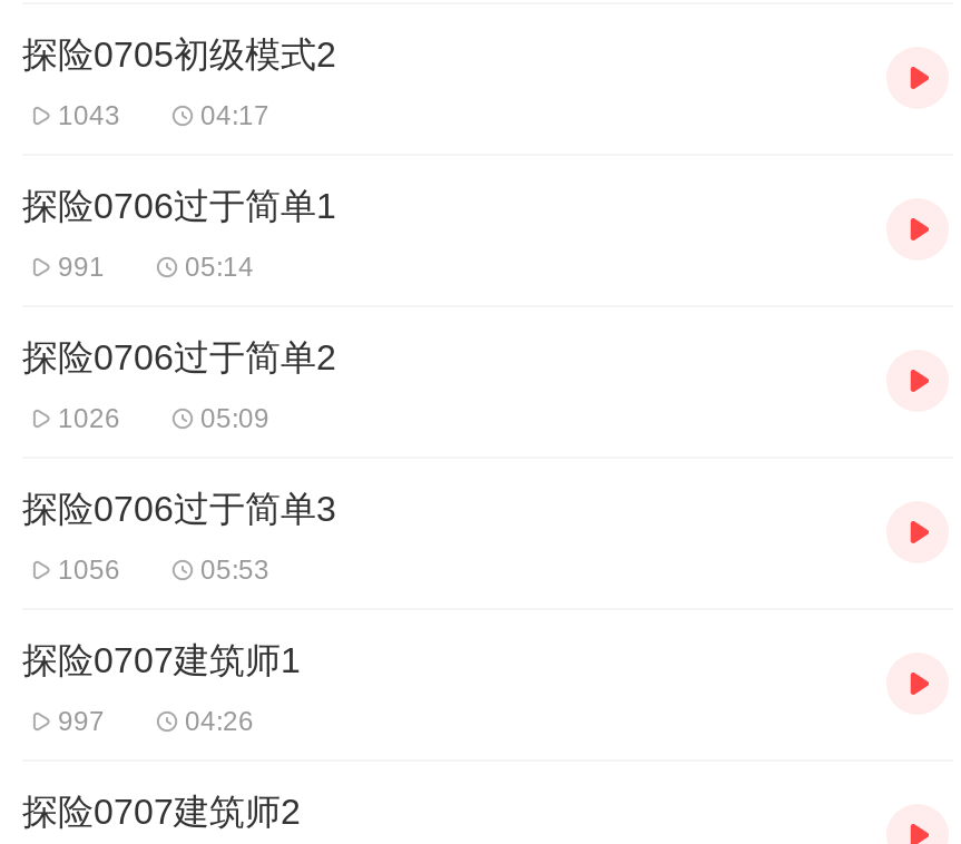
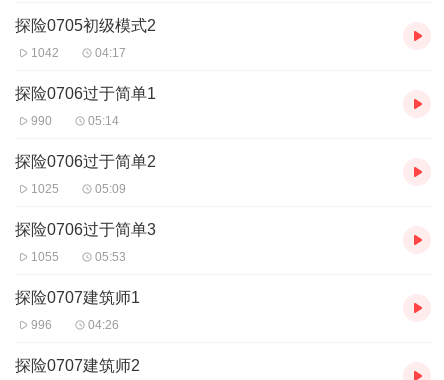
[58,100,120,131] 1043 -> [31,46,59,60] 1042
[58,251,105,282] 991 -> [31,114,52,128] 990
[58,403,120,434] 1026 -> [31,182,59,196] 1025
[58,554,120,585] 1056 -> [31,250,59,264] 1055
[58,705,105,737] 997 -> [31,318,52,332] 996

